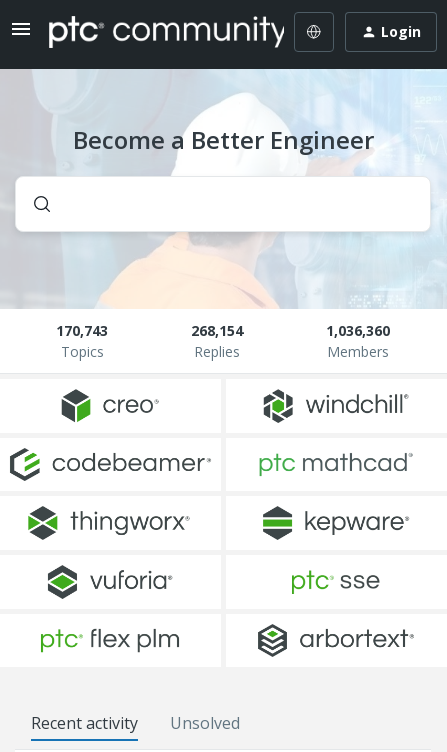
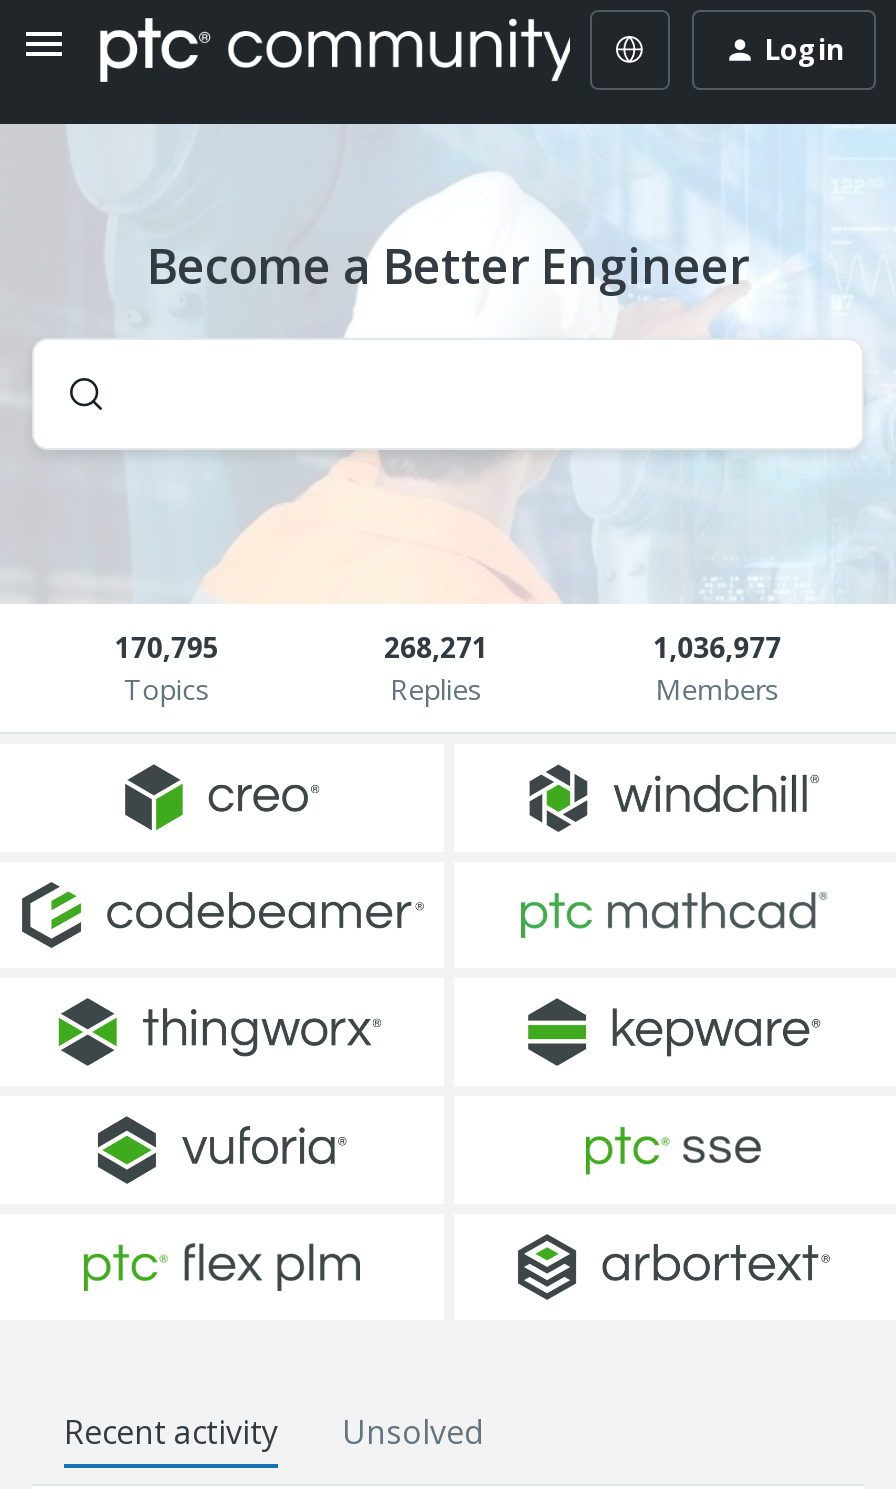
[56,321,108,340] 170,743 -> [115,628,219,666] 170,795
[191,321,243,340] 268,154 -> [384,628,488,666] 268,271
[326,321,390,340] 1,036,360 -> [653,628,781,666] 1,036,977

